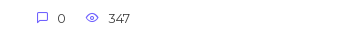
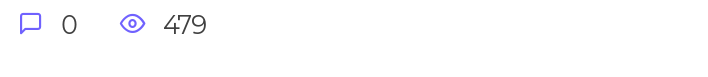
[108,11,130,26] 347 -> [163,10,207,40] 479

